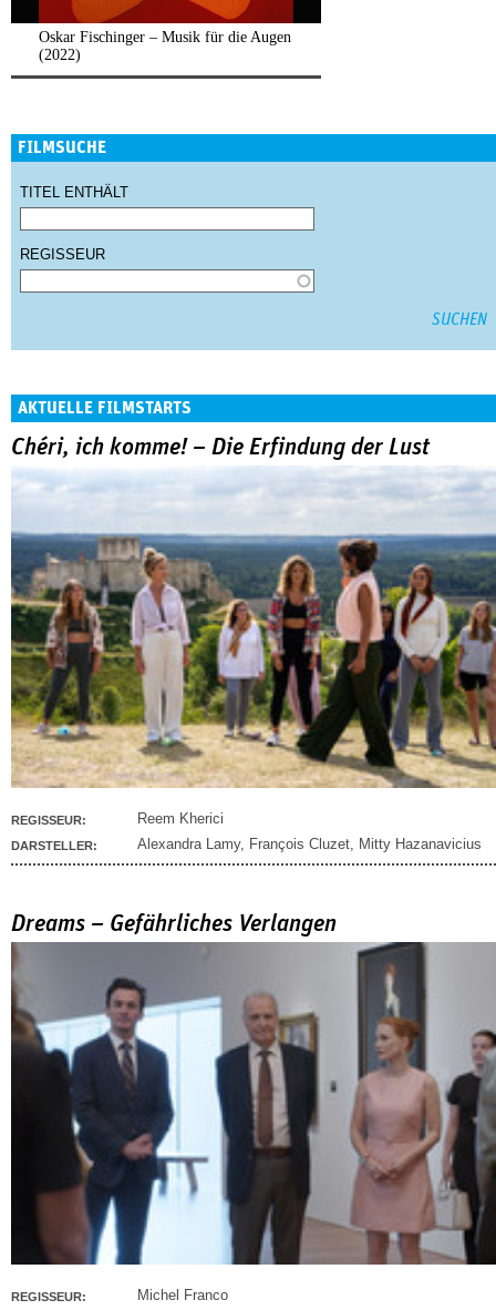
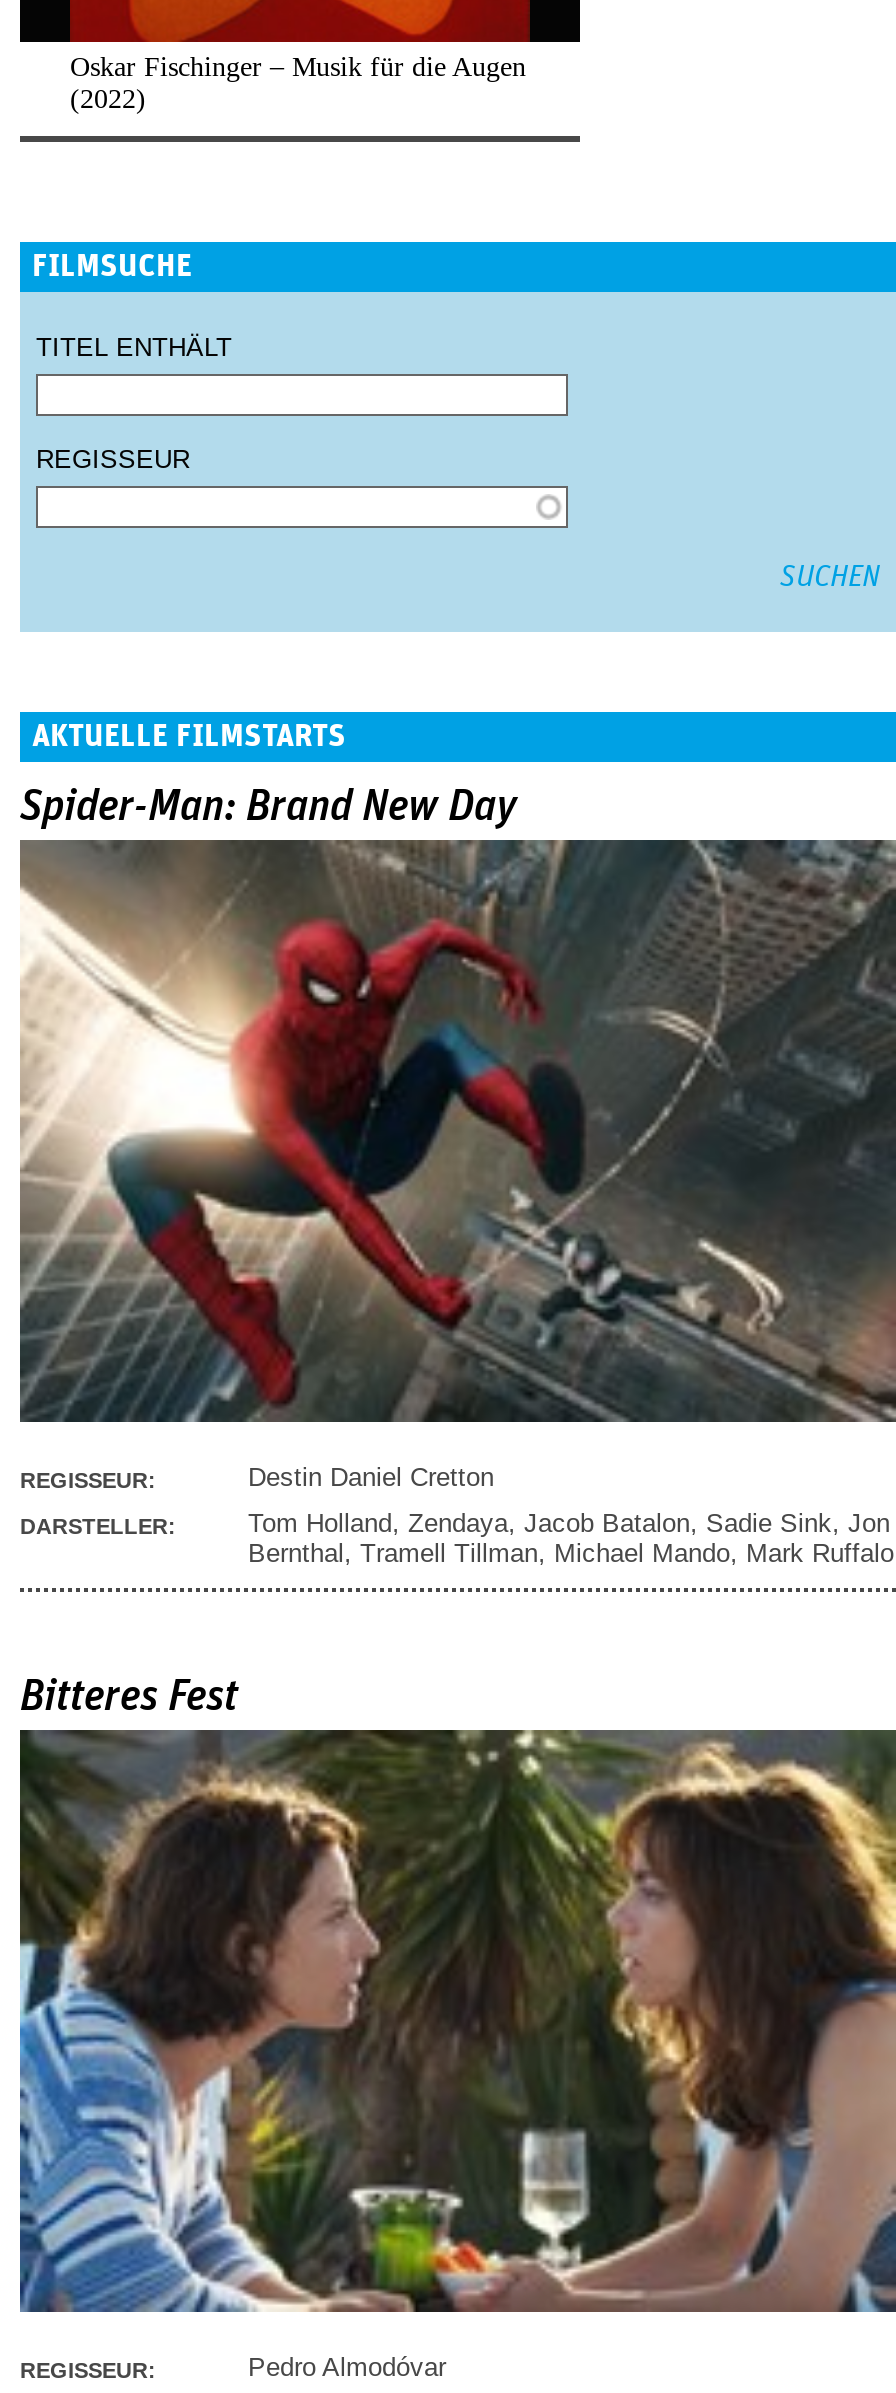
[11,436,430,460] Chéri, ich komme! – Die Erfindung der Lust -> [20,786,516,830] Spider-Man: Brand New Day
[10,465,493,827] [image] | Reem Kherici -> [18,838,890,1492] [image] | Destin Daniel Cretton
[137,836,482,852] Alexandra Lamy, François Cluzet, Mitty Hazanavicius -> [248,1508,894,1568] Tom Holland, Zendaya, Jacob Batalon, Sadie Sink, Jon | Bernthal, Tramell Tillman, Michael Mando, Mark Ruffalo
[11,912,337,937] Dreams – Gefährliches Verlangen -> [20,1676,238,1720] Bitteres Fest
[10,942,493,1303] [image] | Michel Franco -> [18,1730,890,2382] [image] | Pedro Almodóvar

